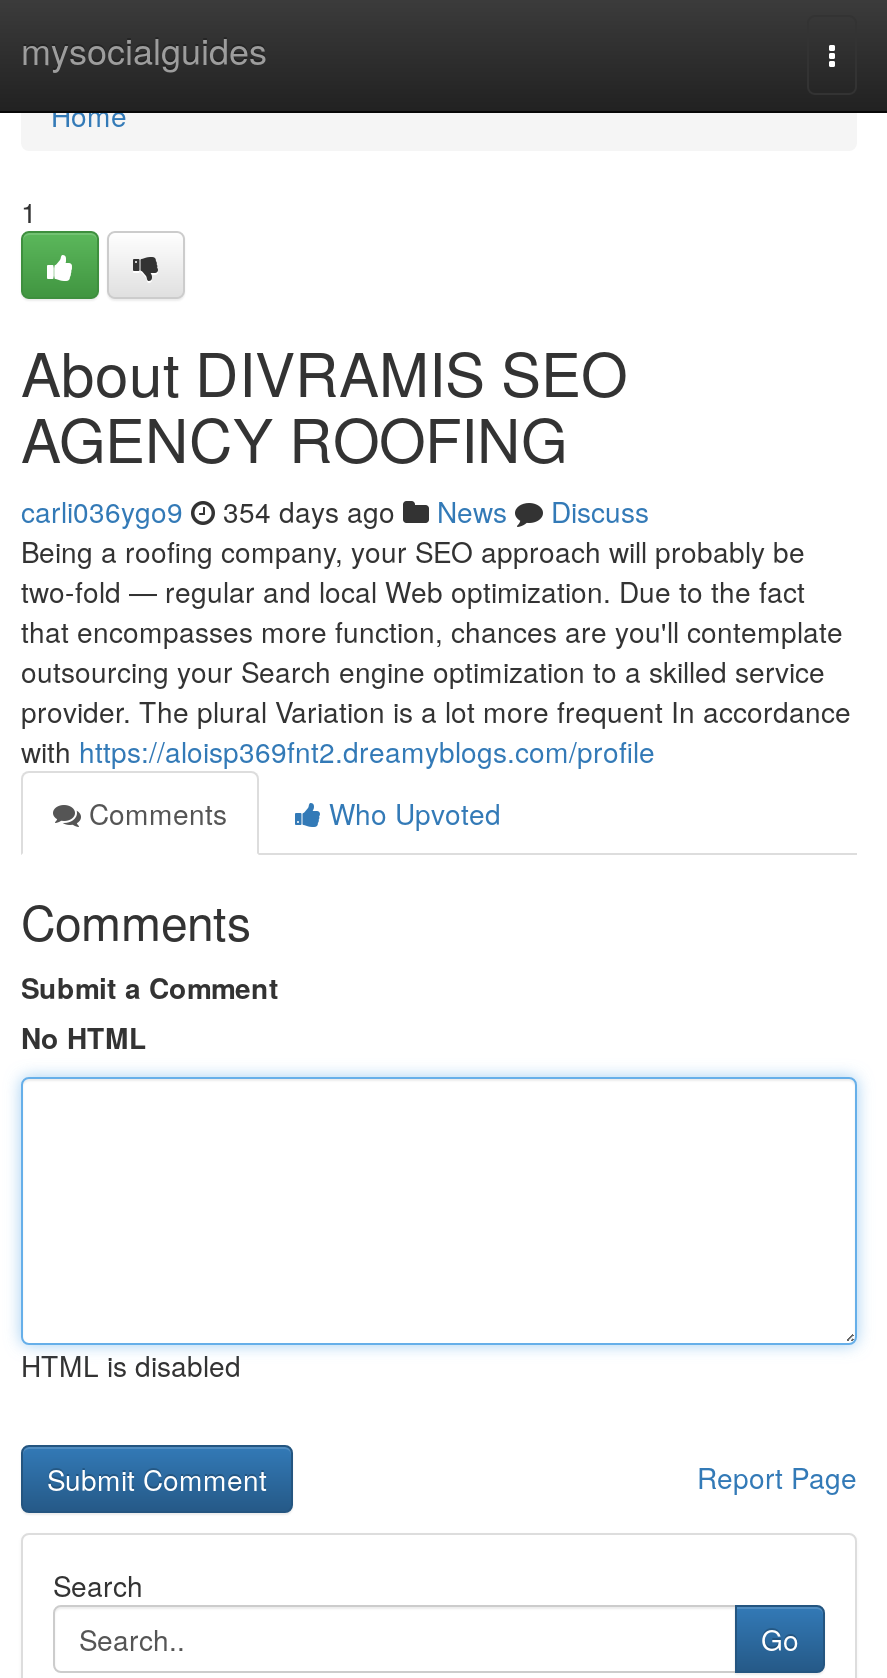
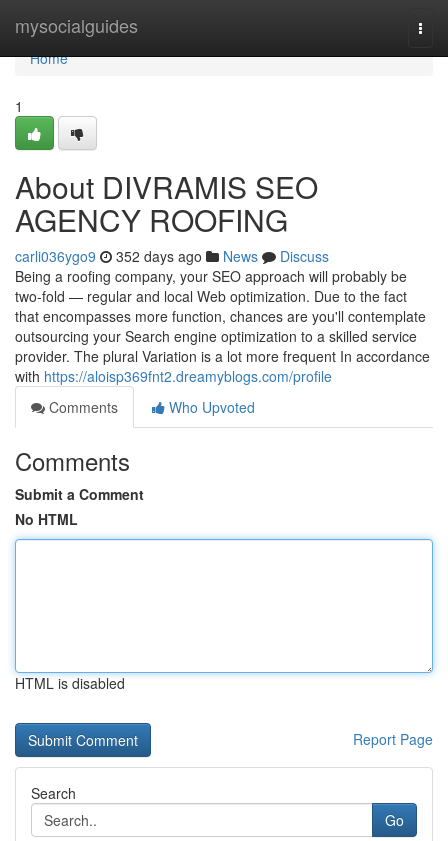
[21,491,649,531] carli036ygo9 354 days ago News Discuss -> [15,246,329,266] carli036ygo9 352 days ago News Discuss

